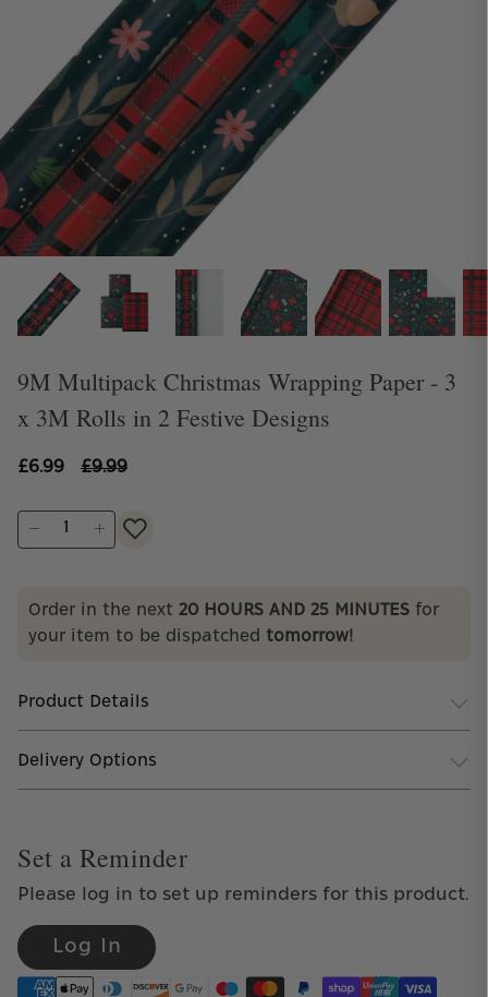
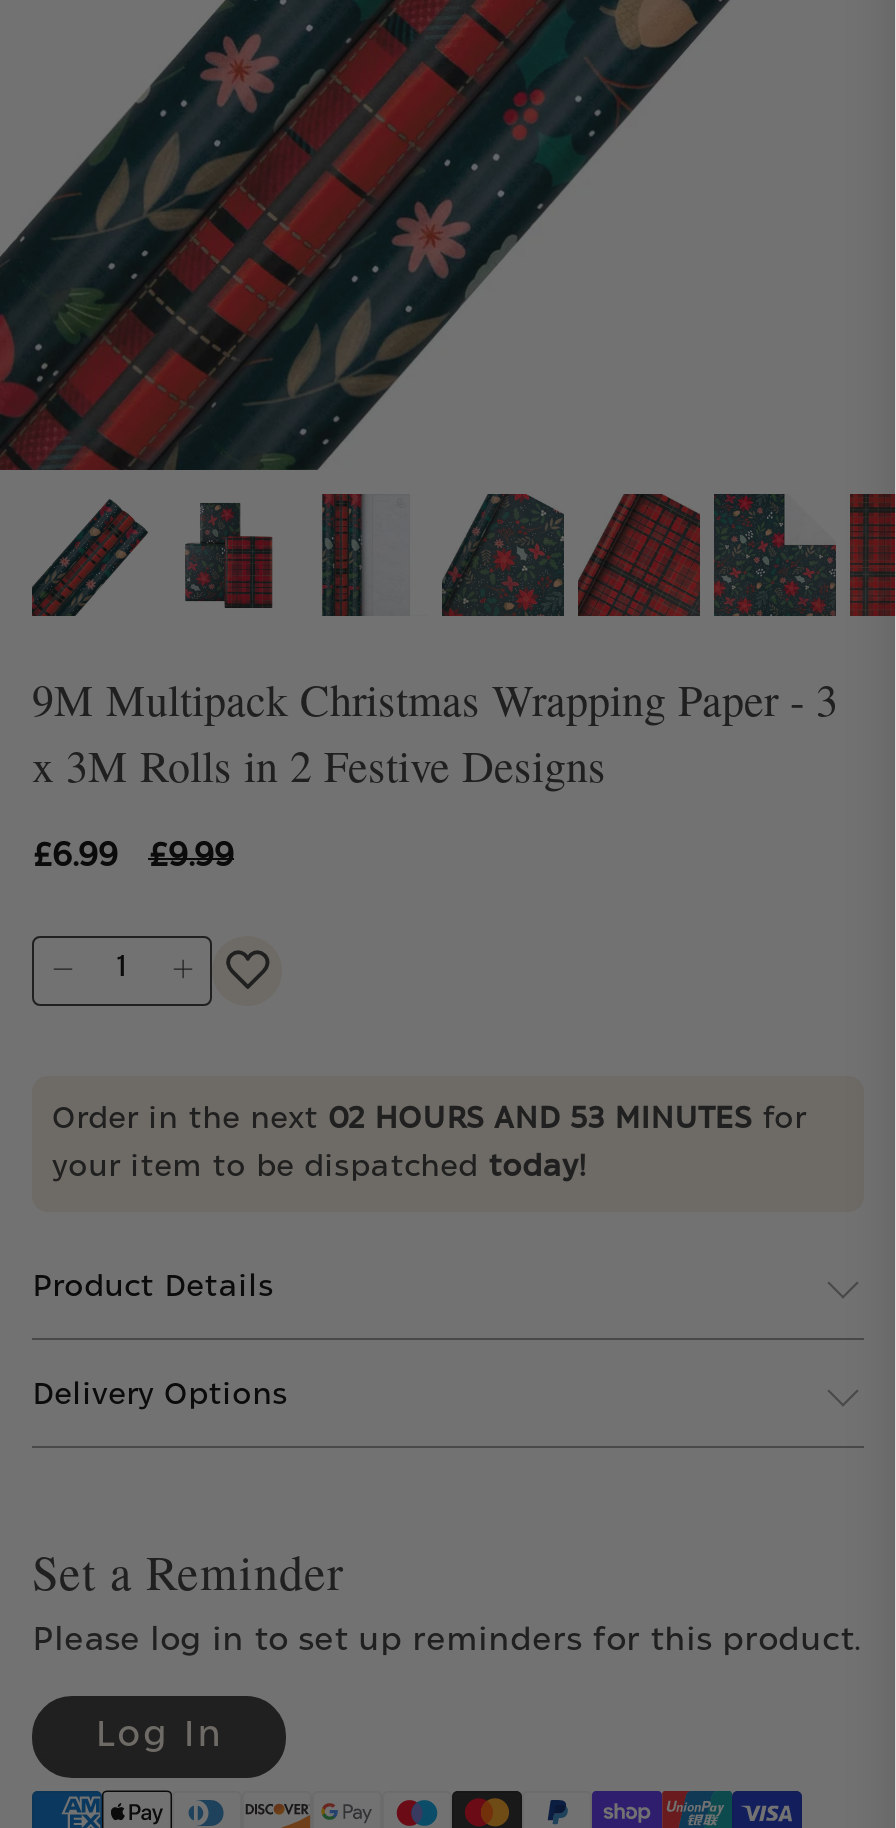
[28,602,439,618] Order in the next 20 HOURS AND 25 MINUTES for -> [52,1104,806,1134] Order in the next 02 HOURS AND 53 MINUTES for
[28,628,353,645] your item to be dispatched tomorrow! -> [52,1152,586,1182] your item to be dispatched today!

